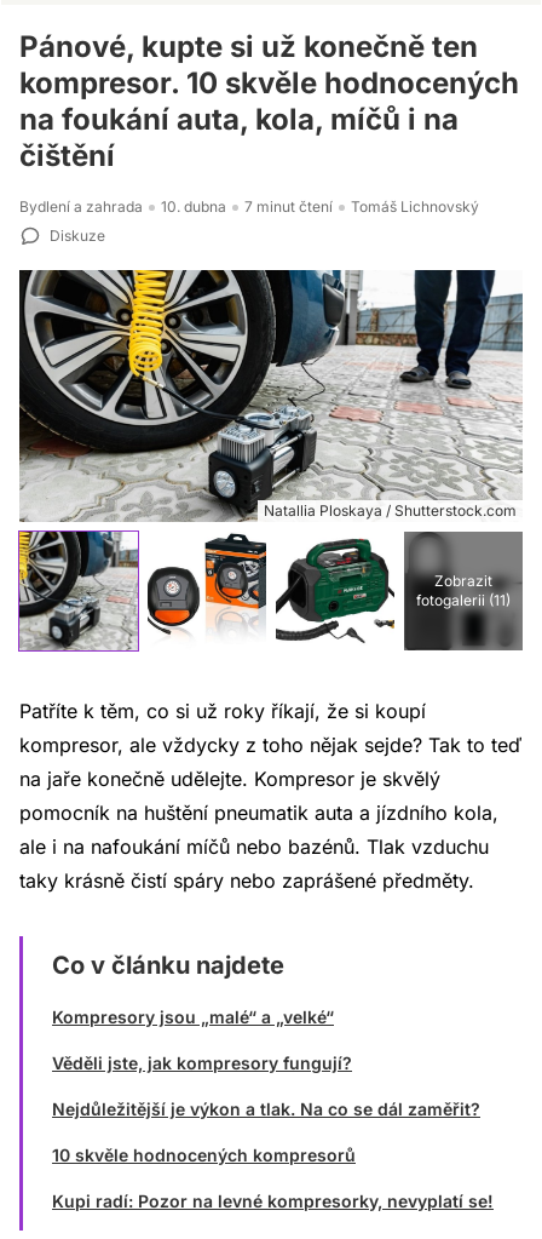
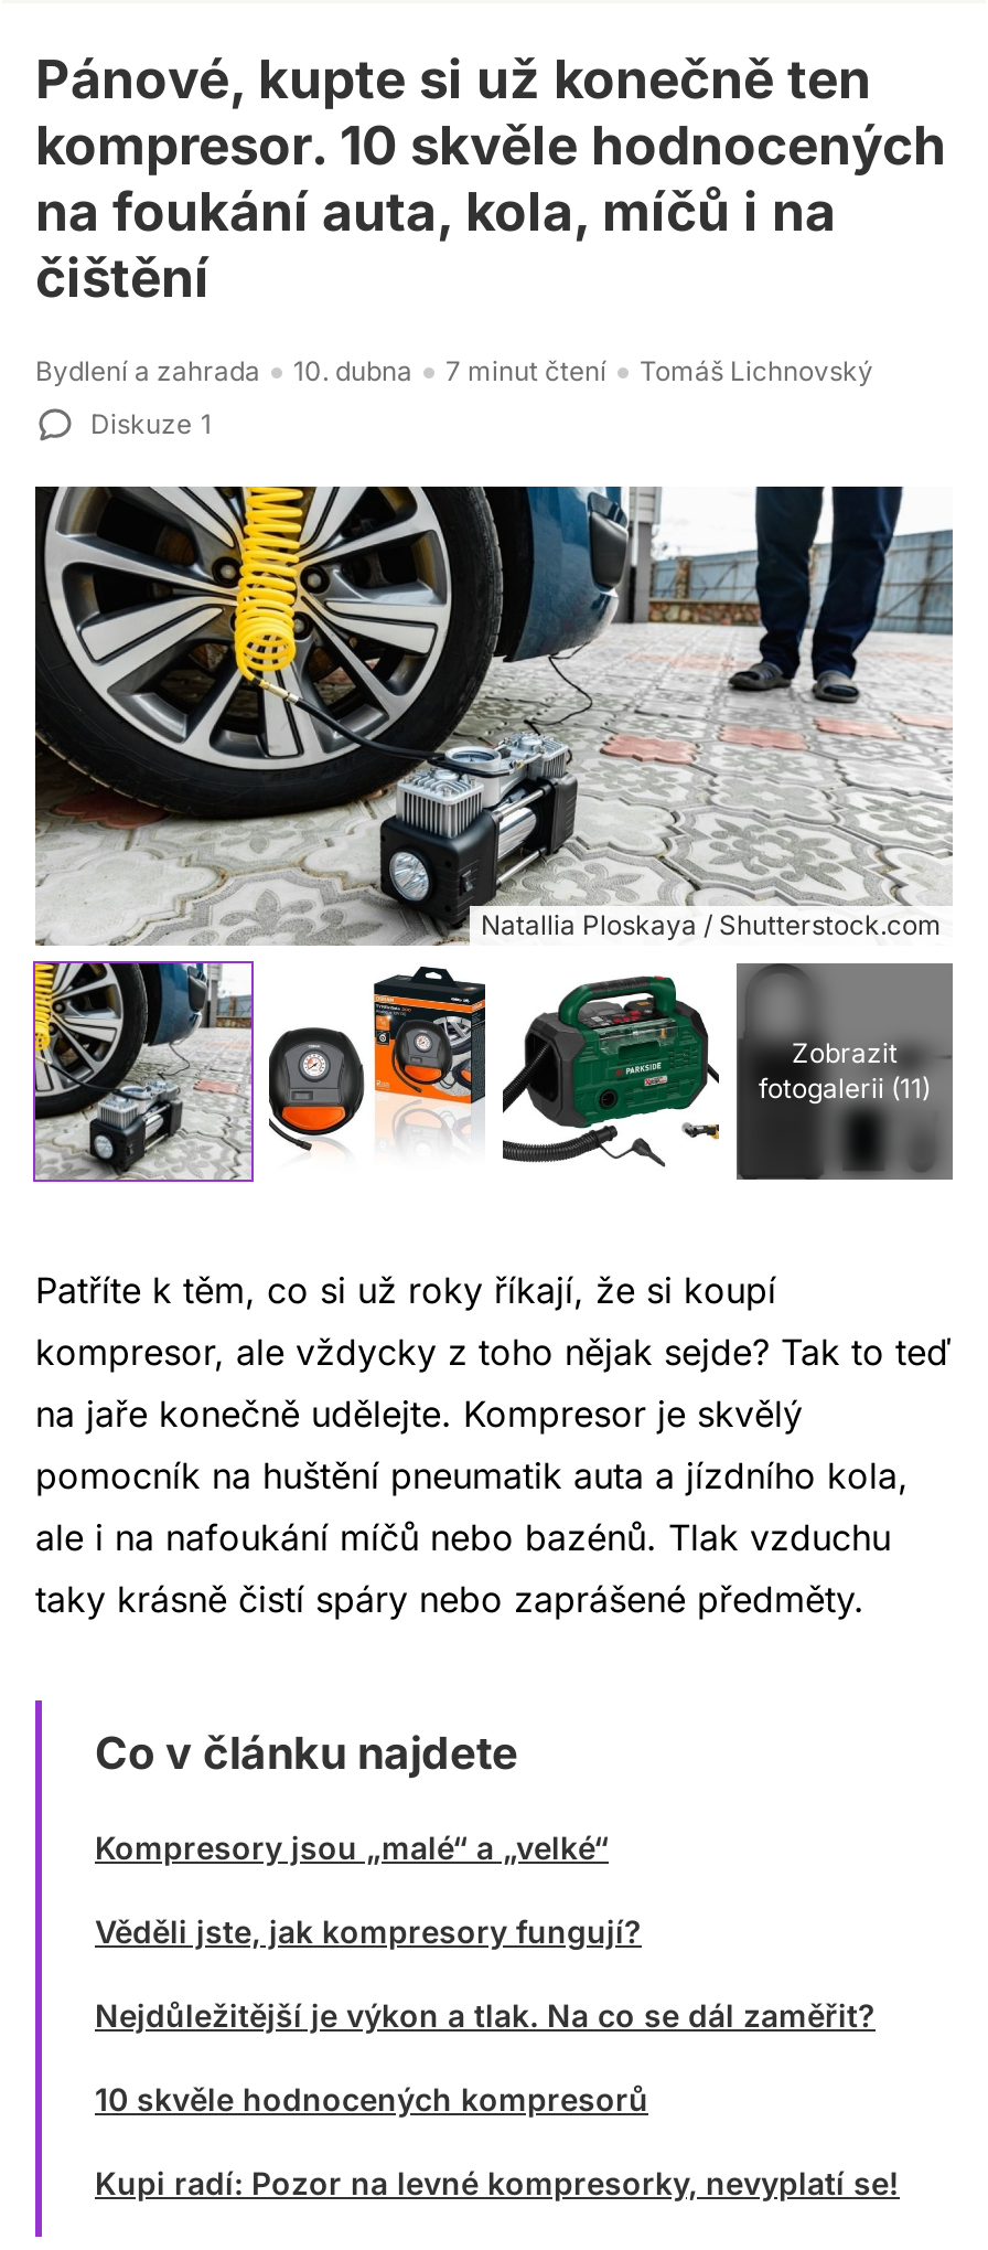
[50,226,105,245] Diskuze -> [90,407,212,440] Diskuze 1

